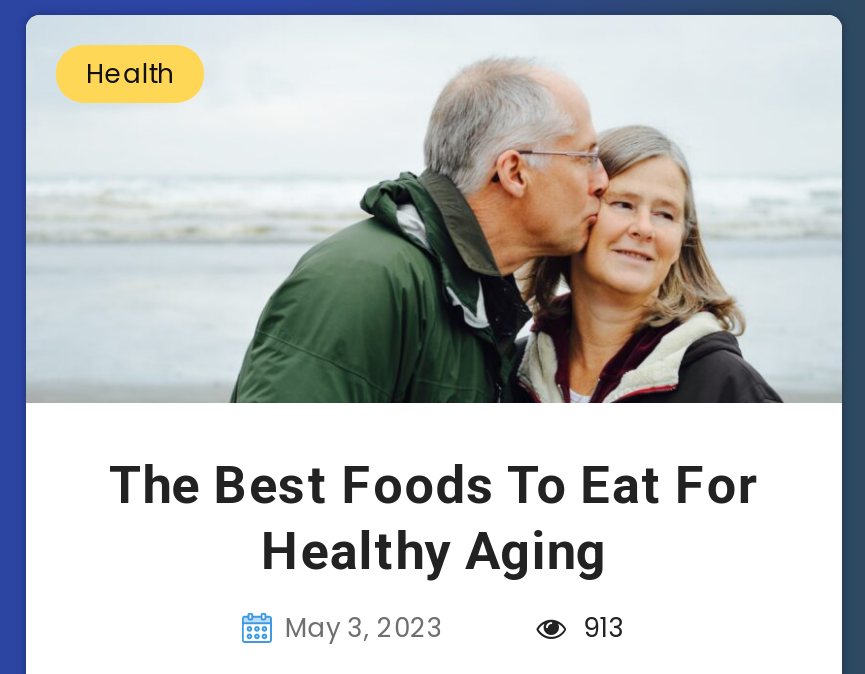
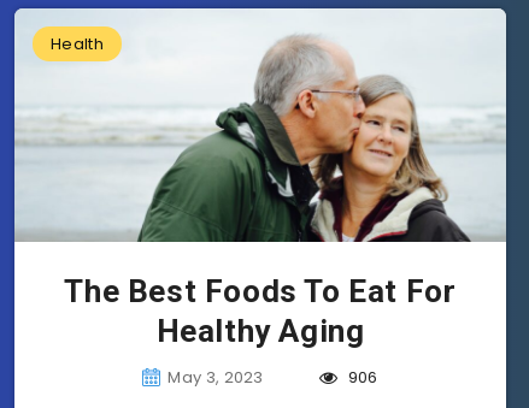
[577,609,625,647] 913 -> [344,366,378,389] 906

